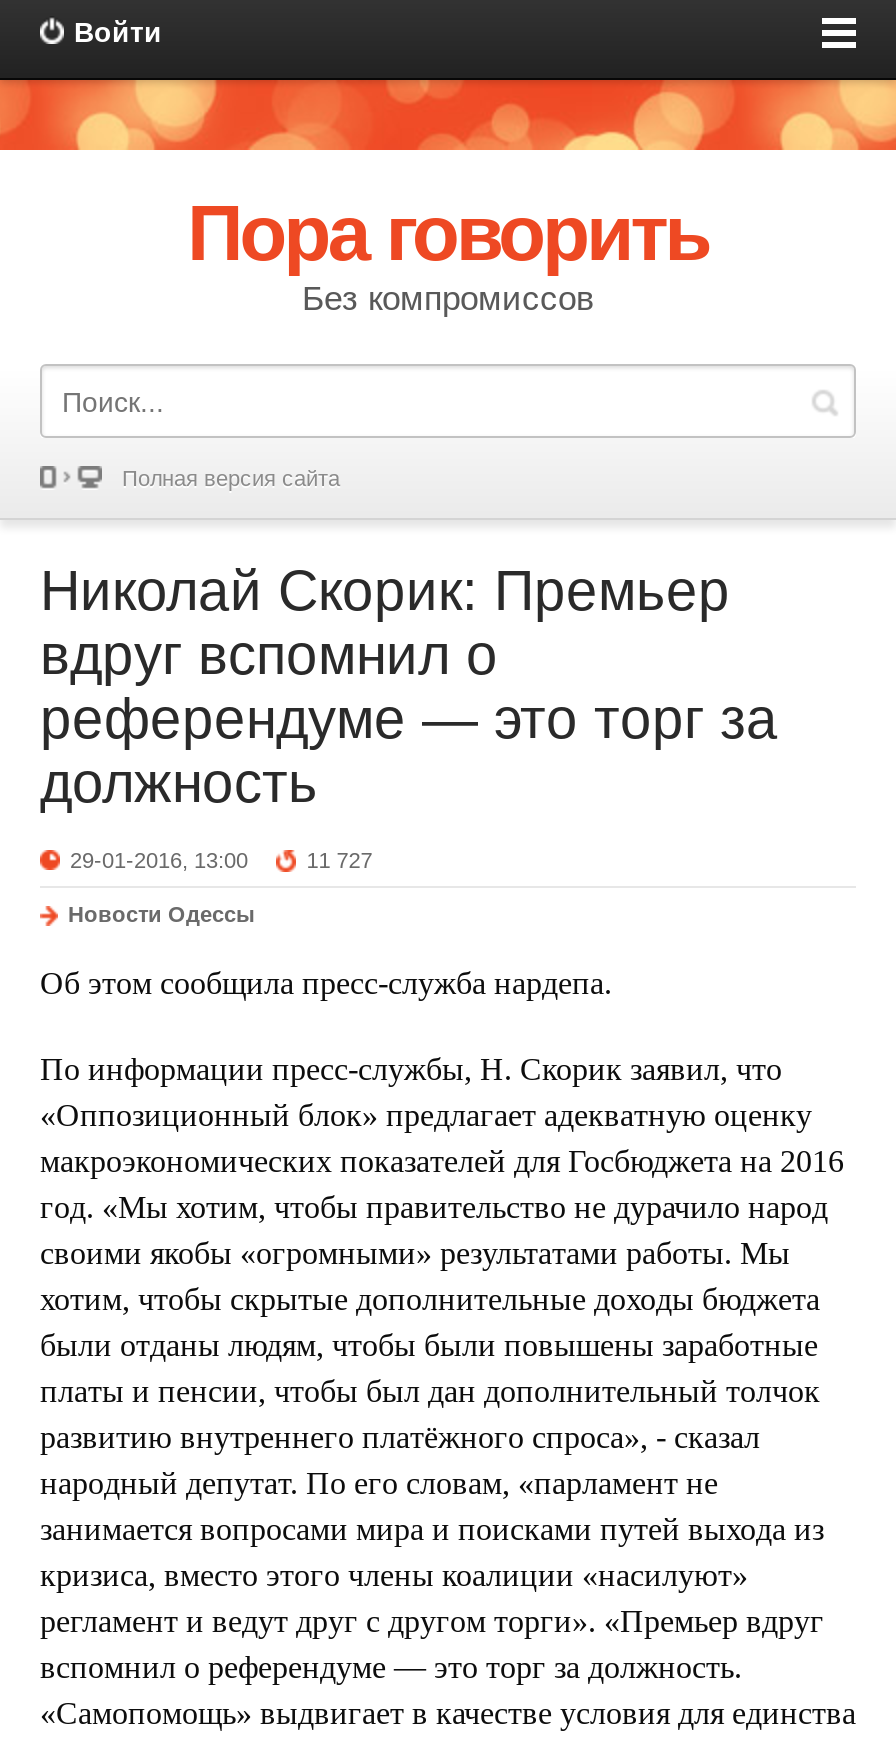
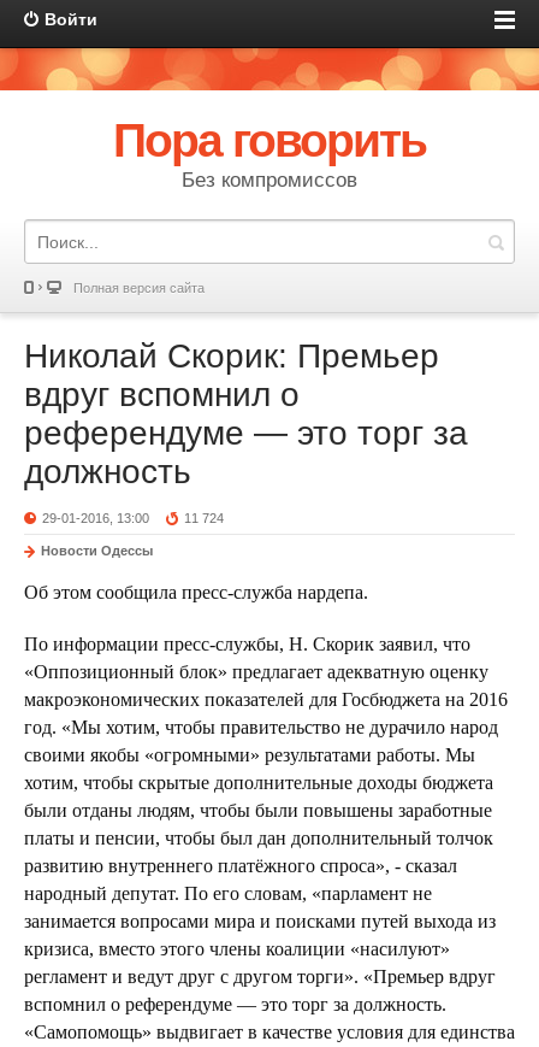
[306,848,372,872] 11 727 -> [184,511,224,525] 11 724

